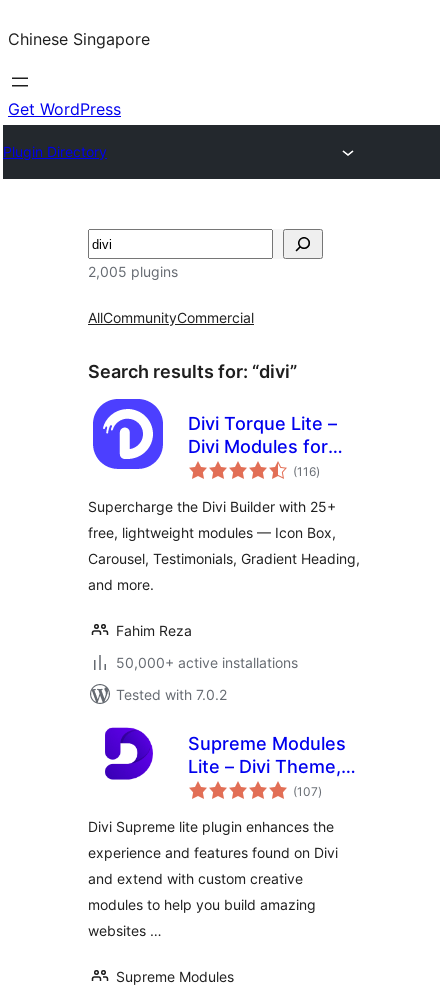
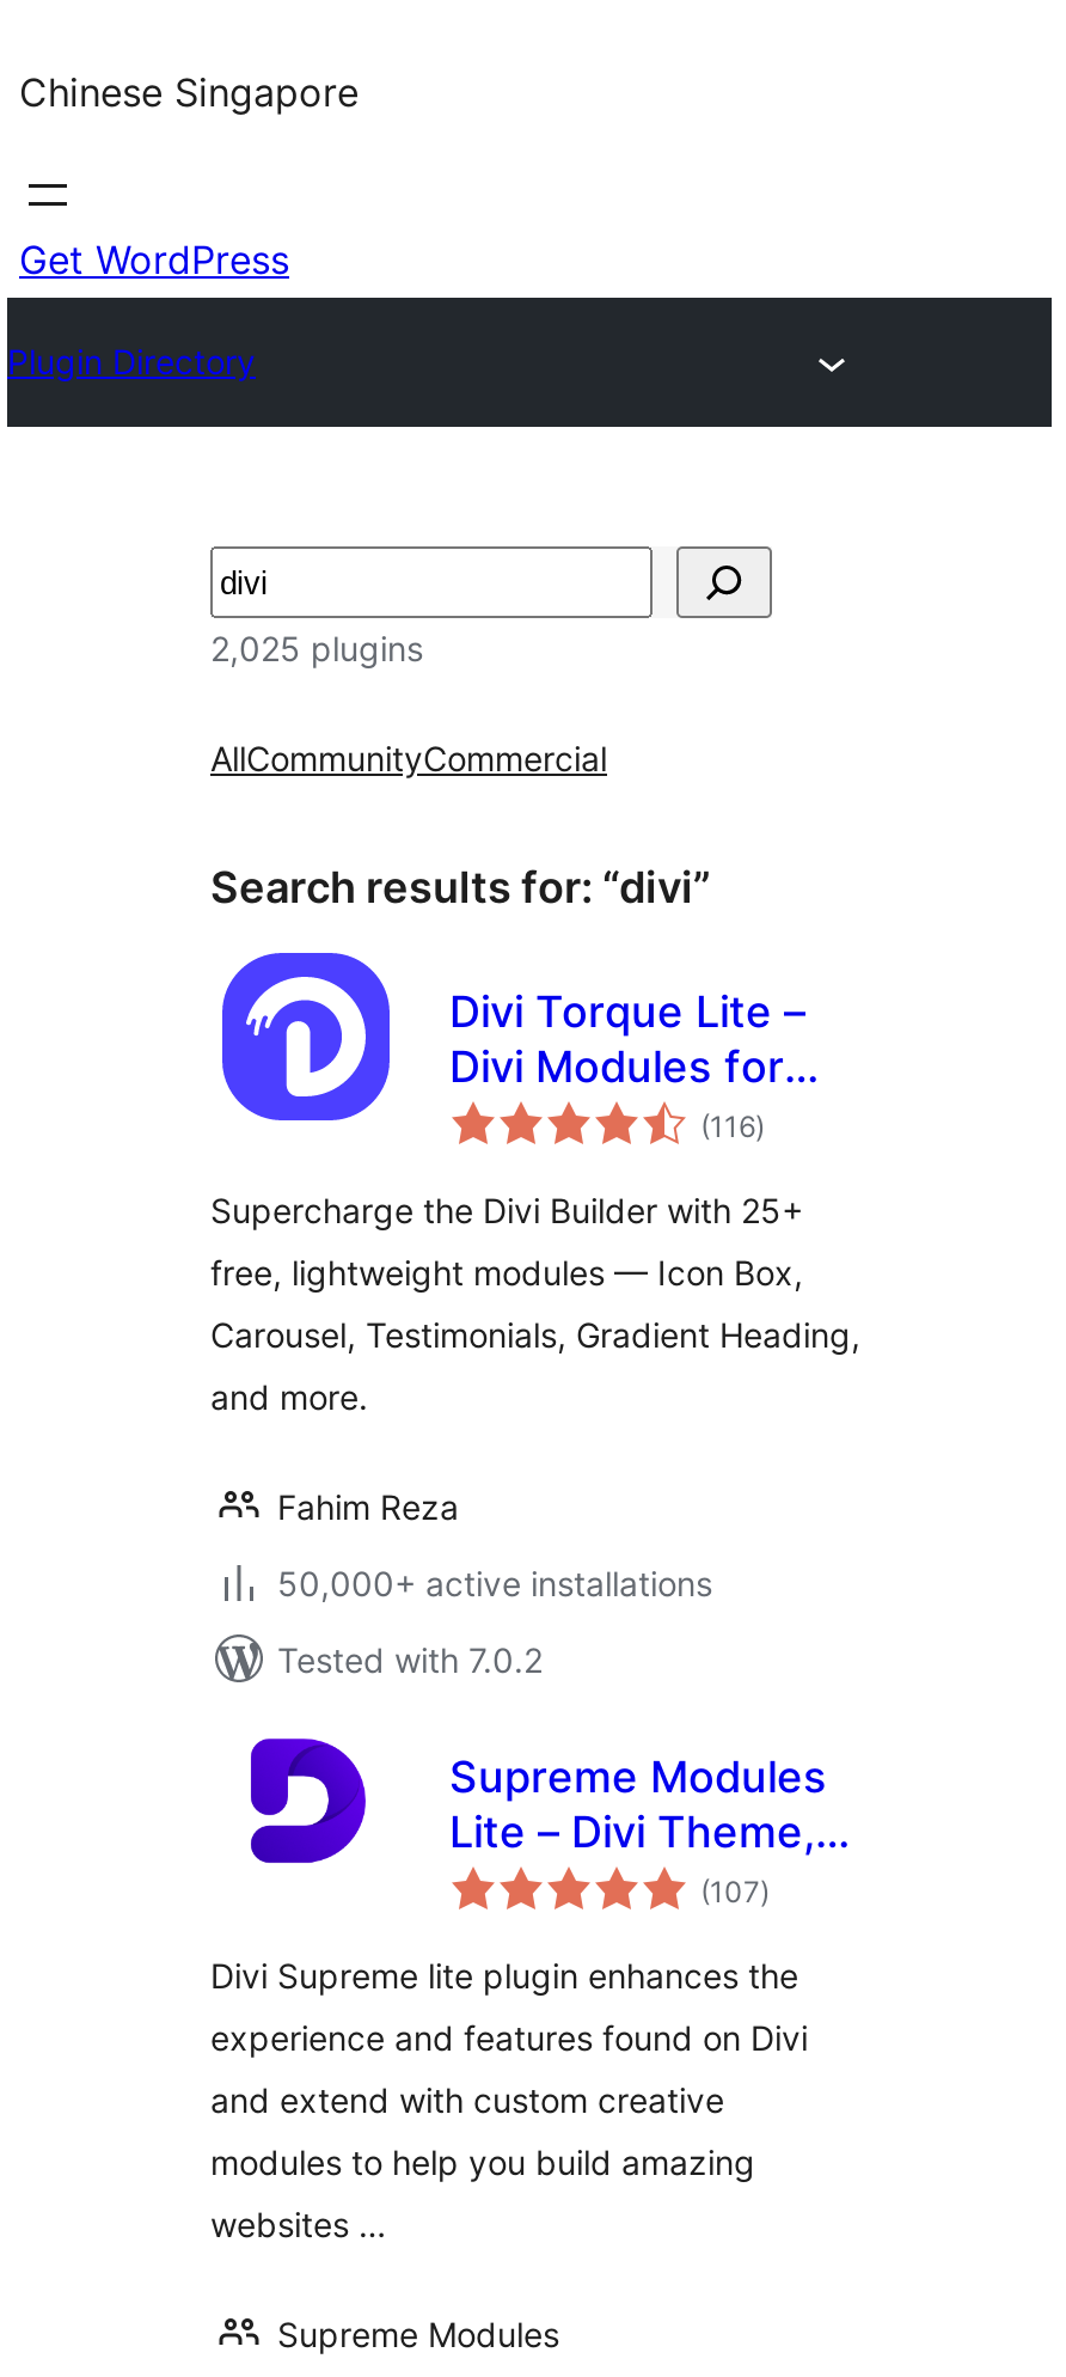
[88,263,178,280] 2,005 plugins -> [210,628,423,668] 2,025 plugins

